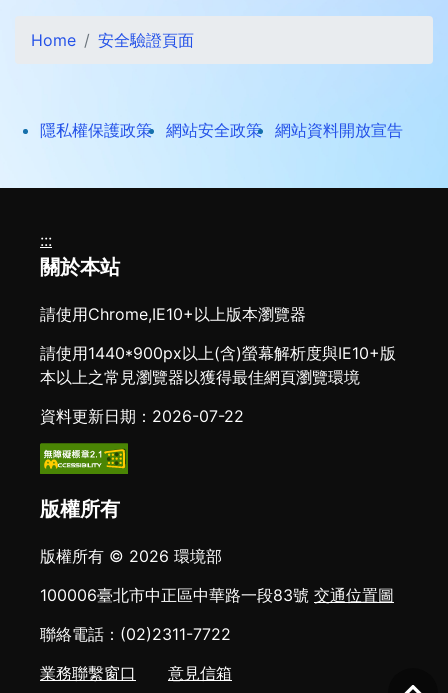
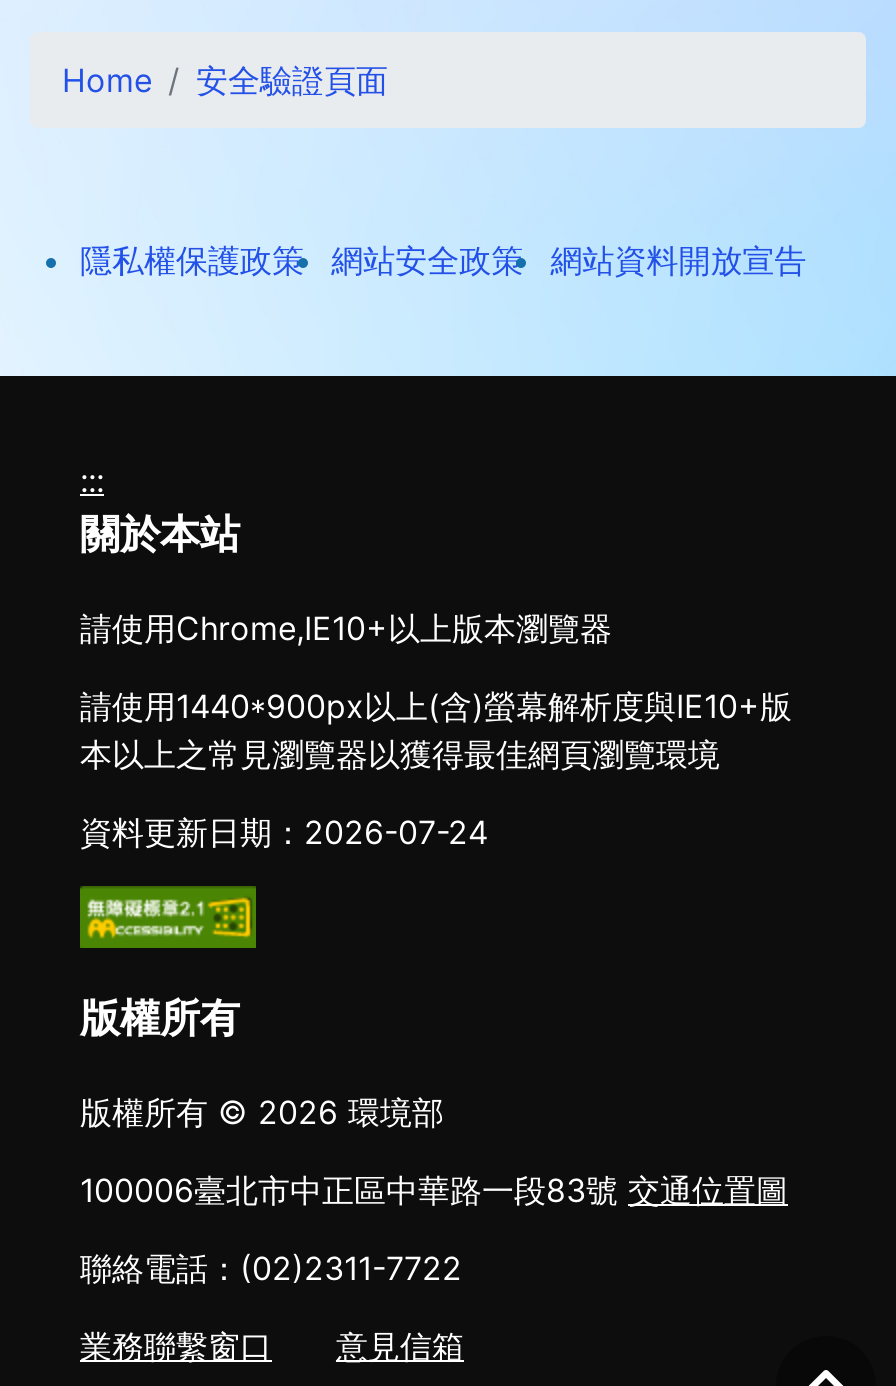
[40,406,244,426] 資料更新日期：2026-07-22 -> [80,812,488,852] 資料更新日期：2026-07-24

